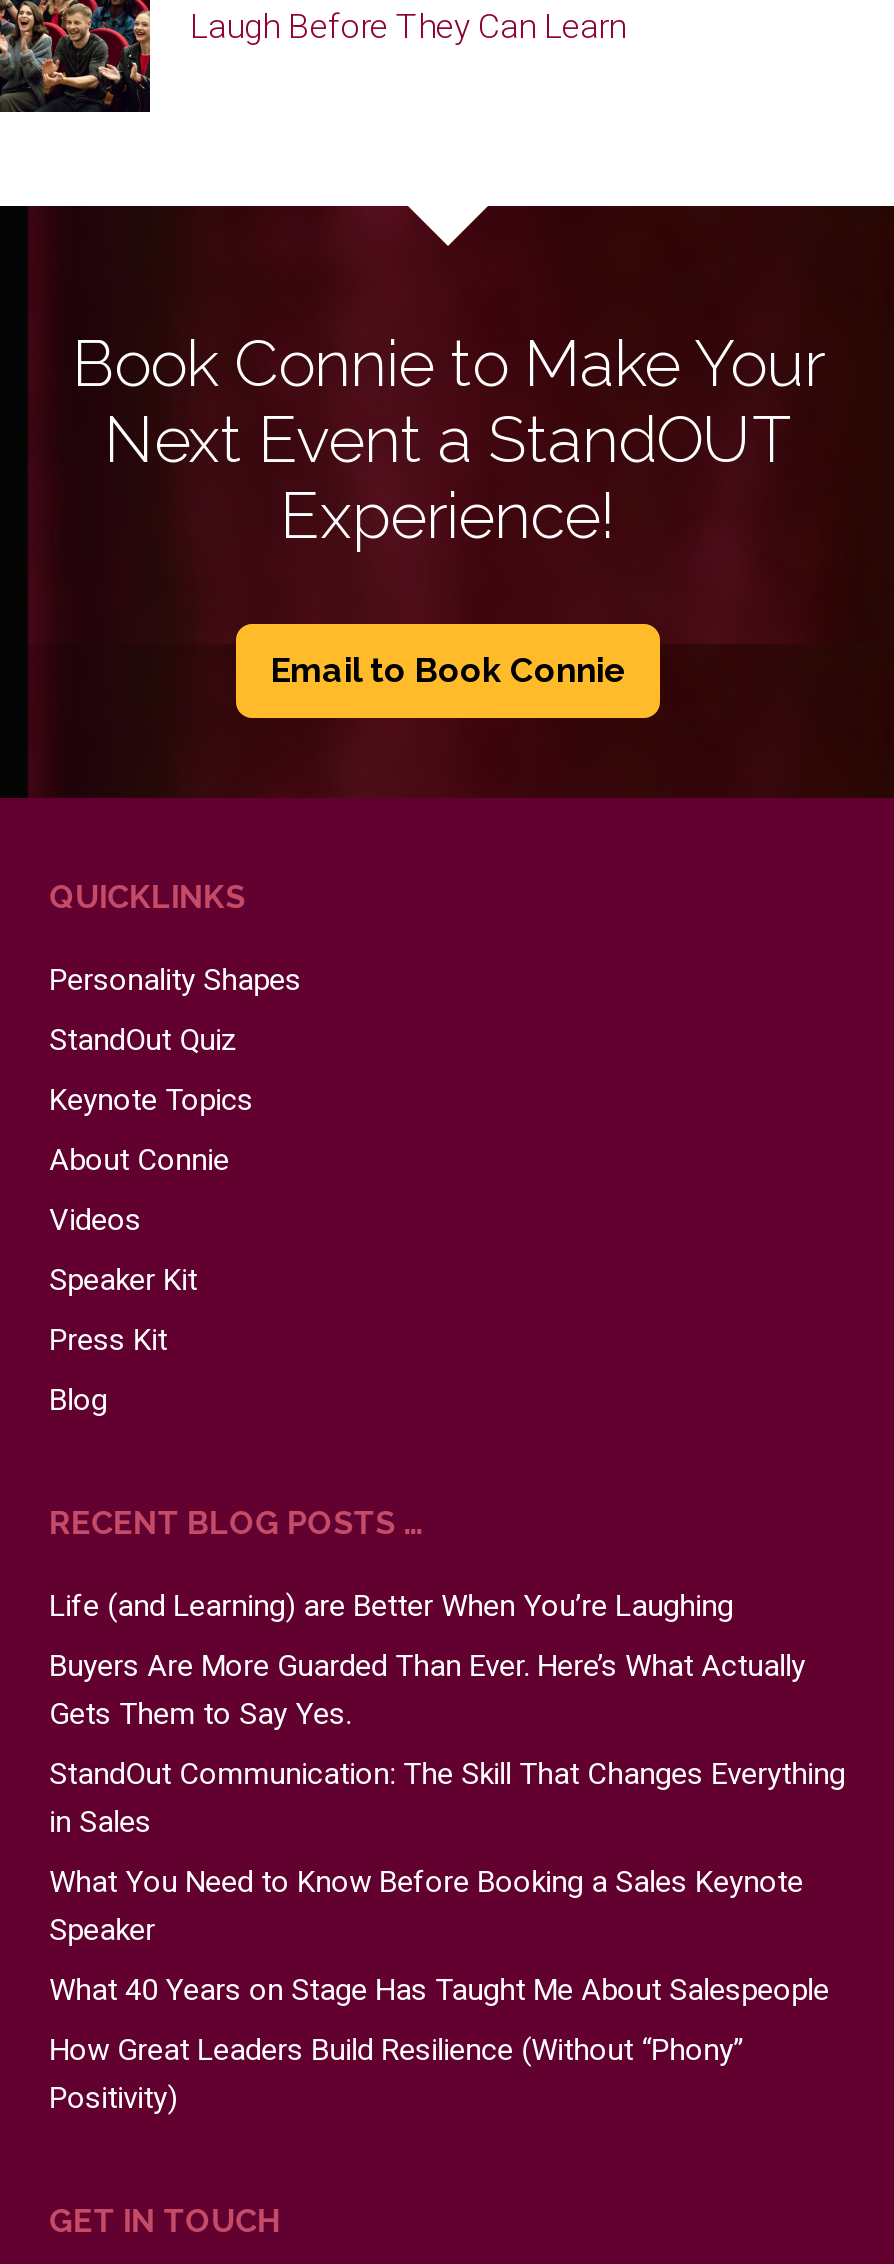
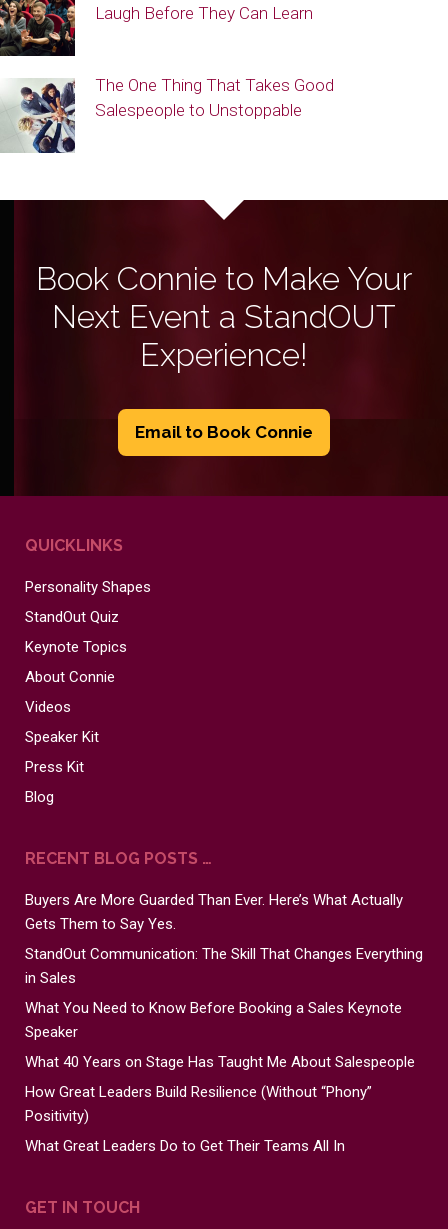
none -> [3,75,334,154] [image] | The One Thing That Takes Good | Salespeople to Unstoppable
[49,1588,733,1624] Life (and Learning) are Better When You’re Laughing -> none
none -> [25,1137,345,1155] What Great Leaders Do to Get Their Teams All In

